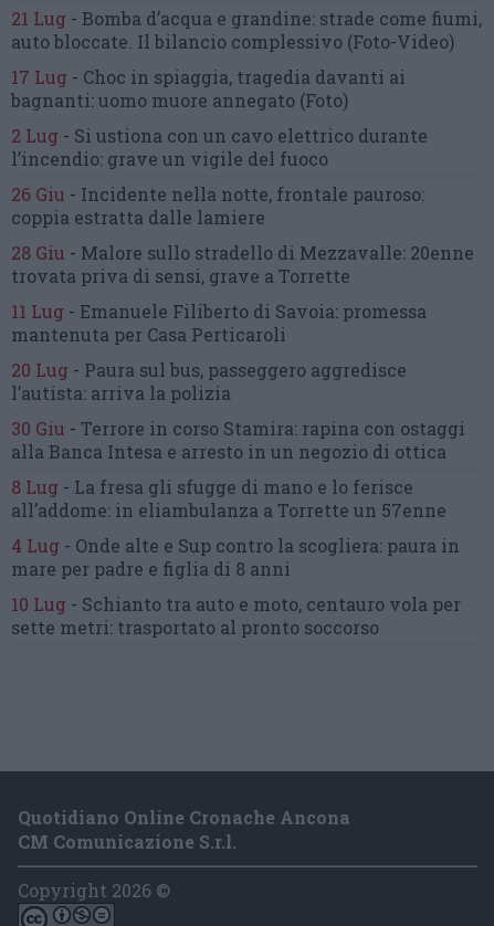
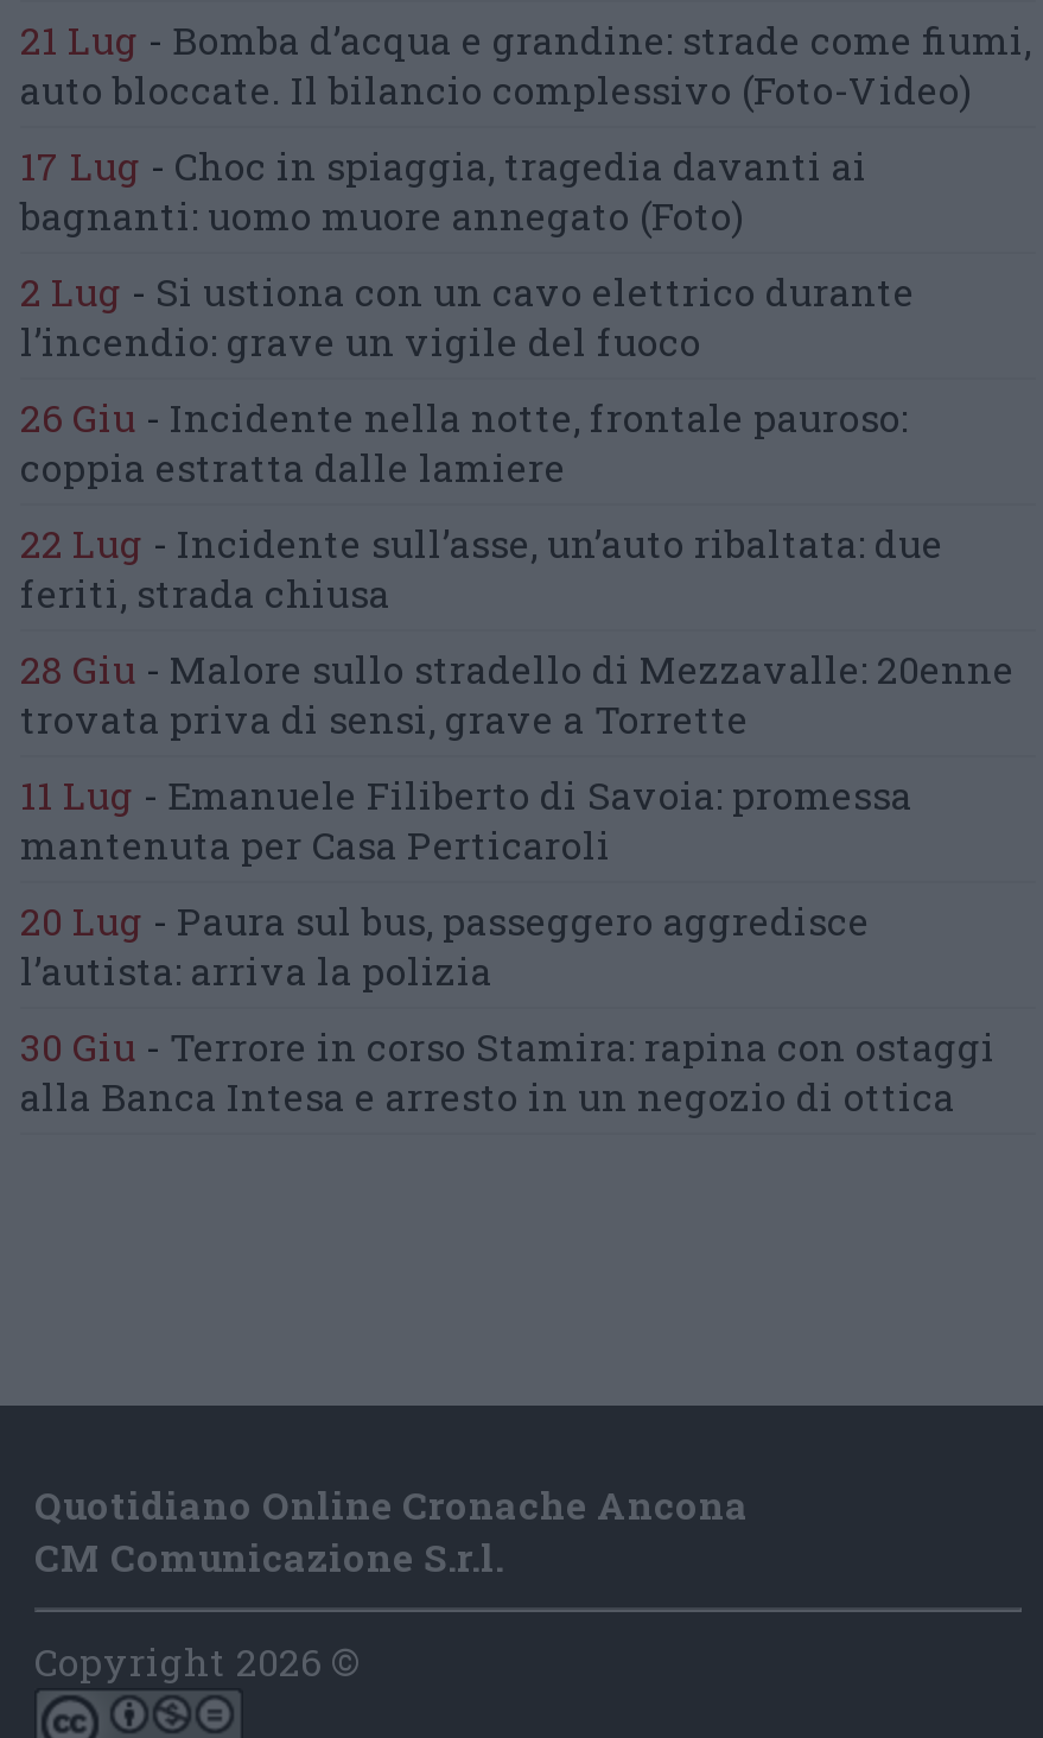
none -> [20,518,943,618] 22 Lug - Incidente sull’asse, un’auto ribaltata: due | feriti, strada chiusa
moved [11,241,474,463] -> [20,644,1015,1121]: 28 Giu - Malore sullo stradello di Mezzavalle: 20enne | trovata priva di sensi, grave a Torrette | 11 Lug - Emanuele Filiberto di Savoia: promessa | mantenuta per Casa Perticaroli | 20 Lug - Paura sul bus, passeggero aggredisce | l’autista: arriva la polizia | 30 Giu - Terrore in corso Stamira: rapina con ostaggi | alla Banca Intesa e arresto in un negozio di ottica
[11,475,461,639] 8 Lug - La fresa gli sfugge di mano e lo ferisce | all’addome: in eliambulanza a Torrette un 57enne | 4 Lug - Onde alte e Sup contro la scogliera: paura in | mare per padre e figlia di 8 anni | 10 Lug - Schianto tra auto e moto, centauro vola per | sette metri: trasportato al pronto soccorso -> none

